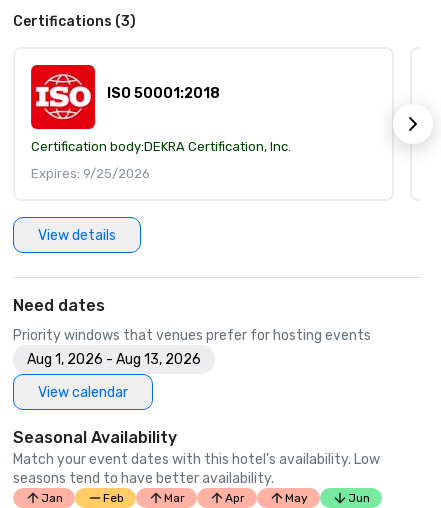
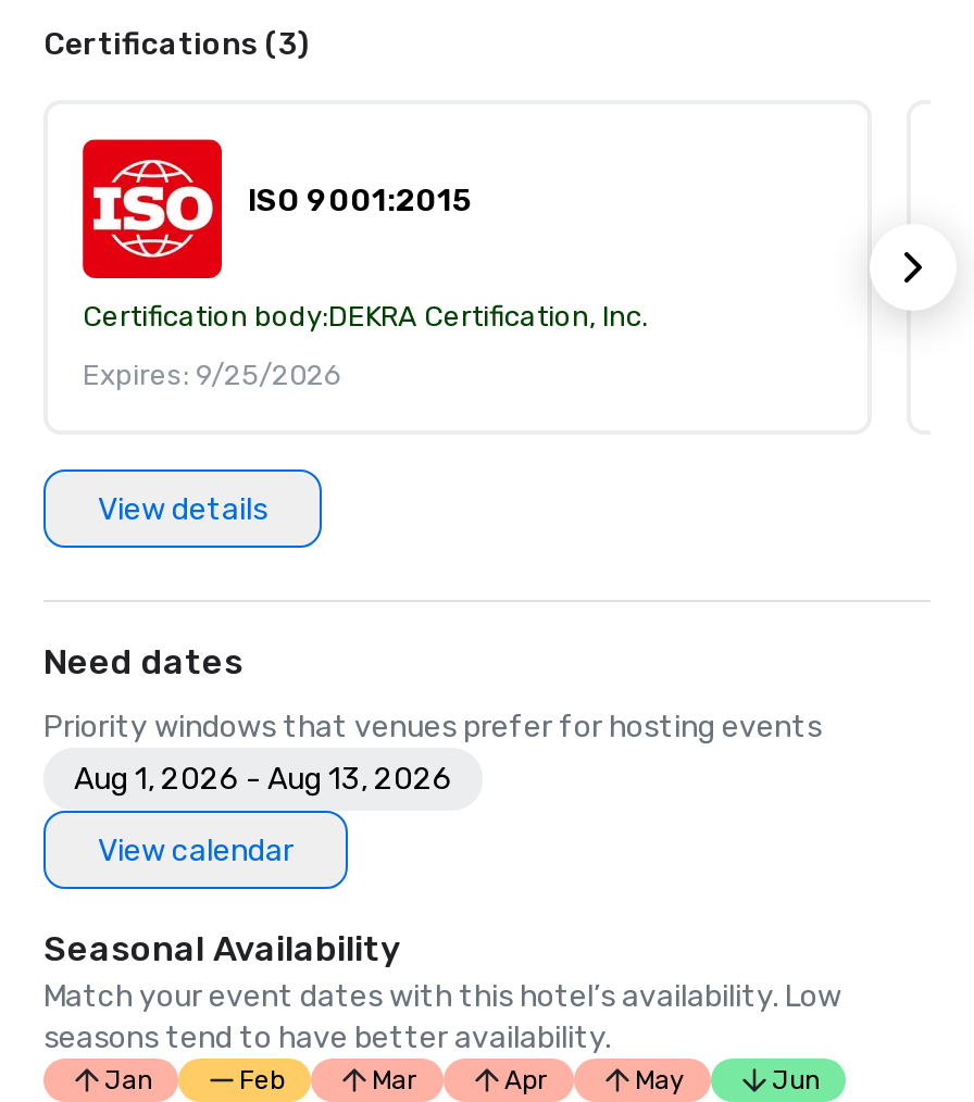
[107,84,220,101] ISO 50001:2018 -> [248,181,472,218] ISO 9001:2015

